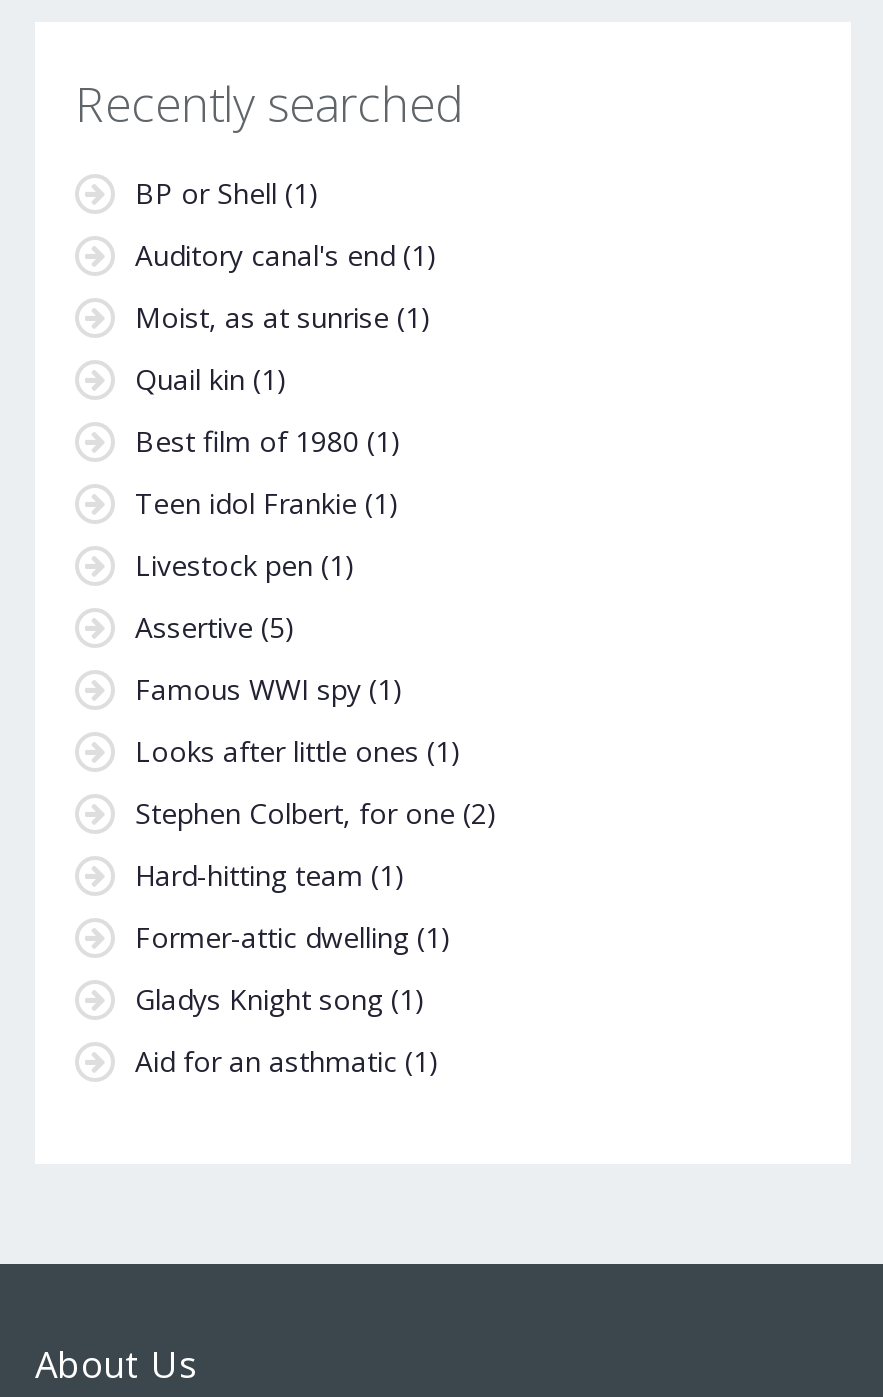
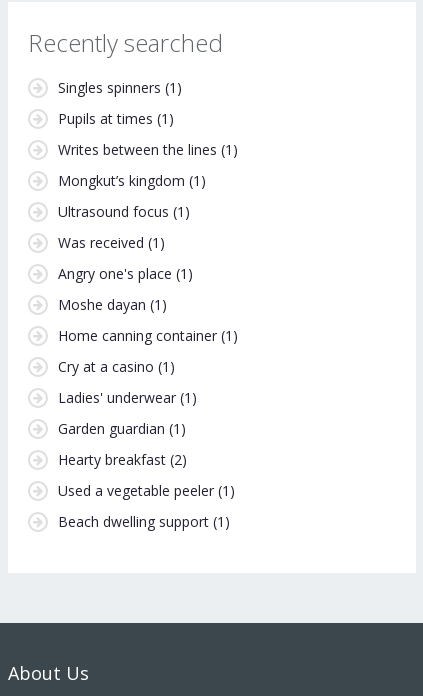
[135,174,319,212] BP or Shell (1) -> [58,78,182,97] Singles spinners (1)
[135,236,437,274] Auditory canal's end (1) -> [58,109,174,128] Pupils at times (1)
[135,298,431,336] Moist, as at sunrise (1) -> [58,140,238,159] Writes between the lines (1)
[135,360,287,398] Quail kin (1) -> [58,171,206,190] Mongkut’s kingdom (1)
[135,422,401,460] Best film of 1980 (1) -> [58,202,190,221] Ultrasound focus (1)
[135,484,399,522] Teen idol Frankie (1) -> [58,233,165,252] Was received (1)
[135,546,355,584] Livestock pen (1) -> [58,264,193,283] Angry one's place (1)
[135,608,295,646] Assertive (5) -> [58,295,167,314] Moshe dayan (1)
[135,670,403,708] Famous WWI spy (1) -> [58,326,238,345] Home canning container (1)
[135,732,461,770] Looks after little ones (1) -> [58,357,175,376] Cry at a casino (1)
[135,794,497,832] Stephen Colbert, for one (2) -> [58,388,197,407] Ladies' underwear (1)
[135,856,405,894] Hard-hitting team (1) -> [58,419,186,438] Garden guardian (1)
[135,918,451,956] Former-attic dwelling (1) -> [58,450,187,469] Hearty breakfast (2)
[135,980,425,1018] Gladys Knight song (1) -> [58,481,235,500] Used a vegetable peeler (1)
[135,1042,439,1080] Aid for an asthmatic (1) -> [58,512,230,531] Beach dwelling support (1)

